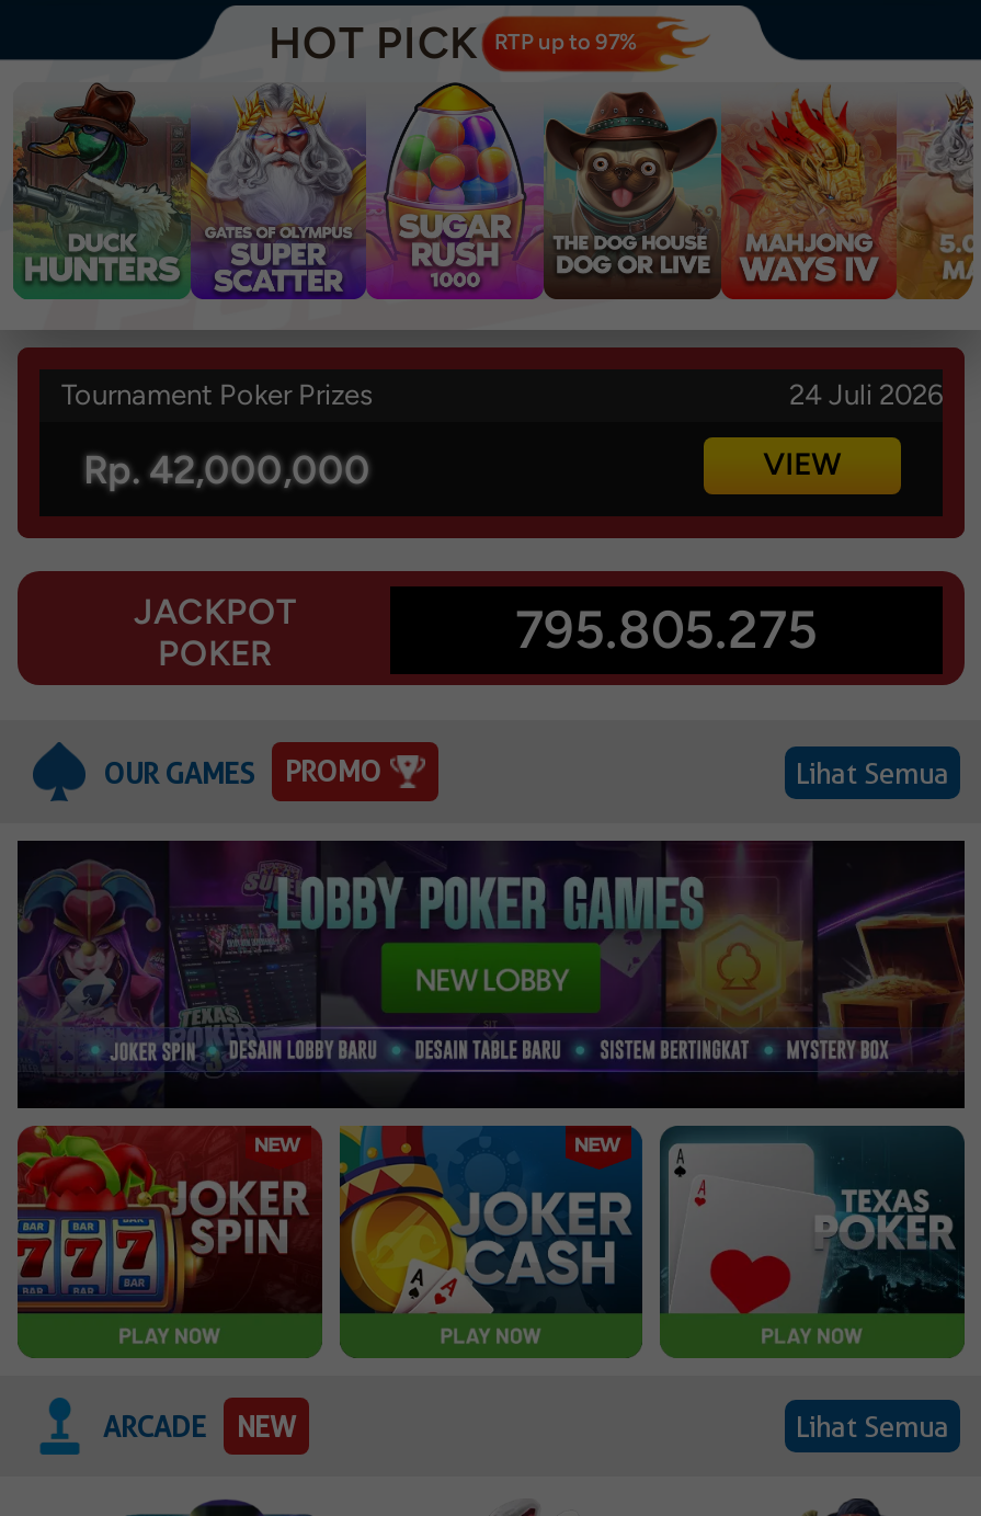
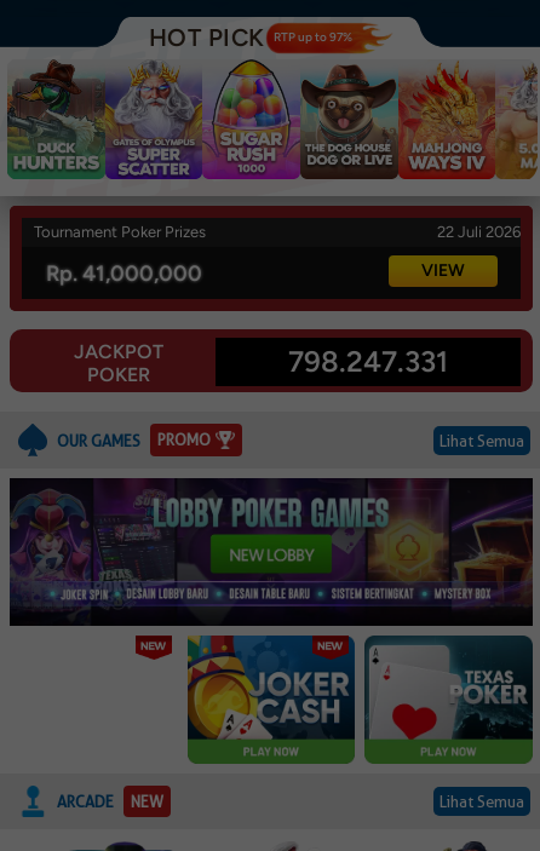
[789,379,943,412] 24 Juli 2026 -> [437,223,521,241] 22 Juli 2026
[83,446,370,494] Rp. 42,000,000 -> [46,260,202,287] Rp. 41,000,000
[515,598,818,662] 795.805.275 -> [288,344,448,379] 798.247.331
[15,1124,324,1360] [image] -> none

